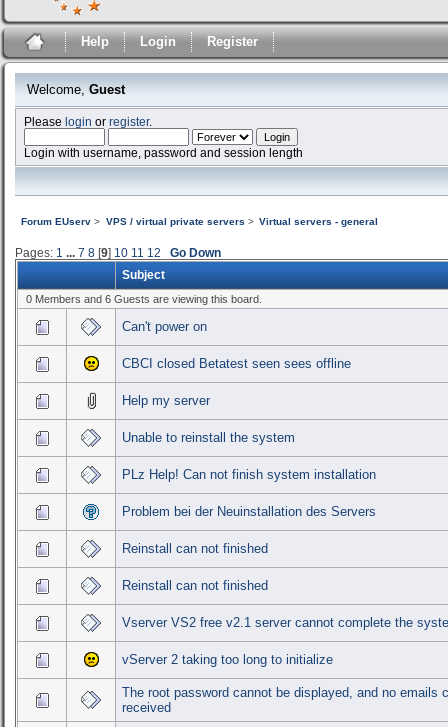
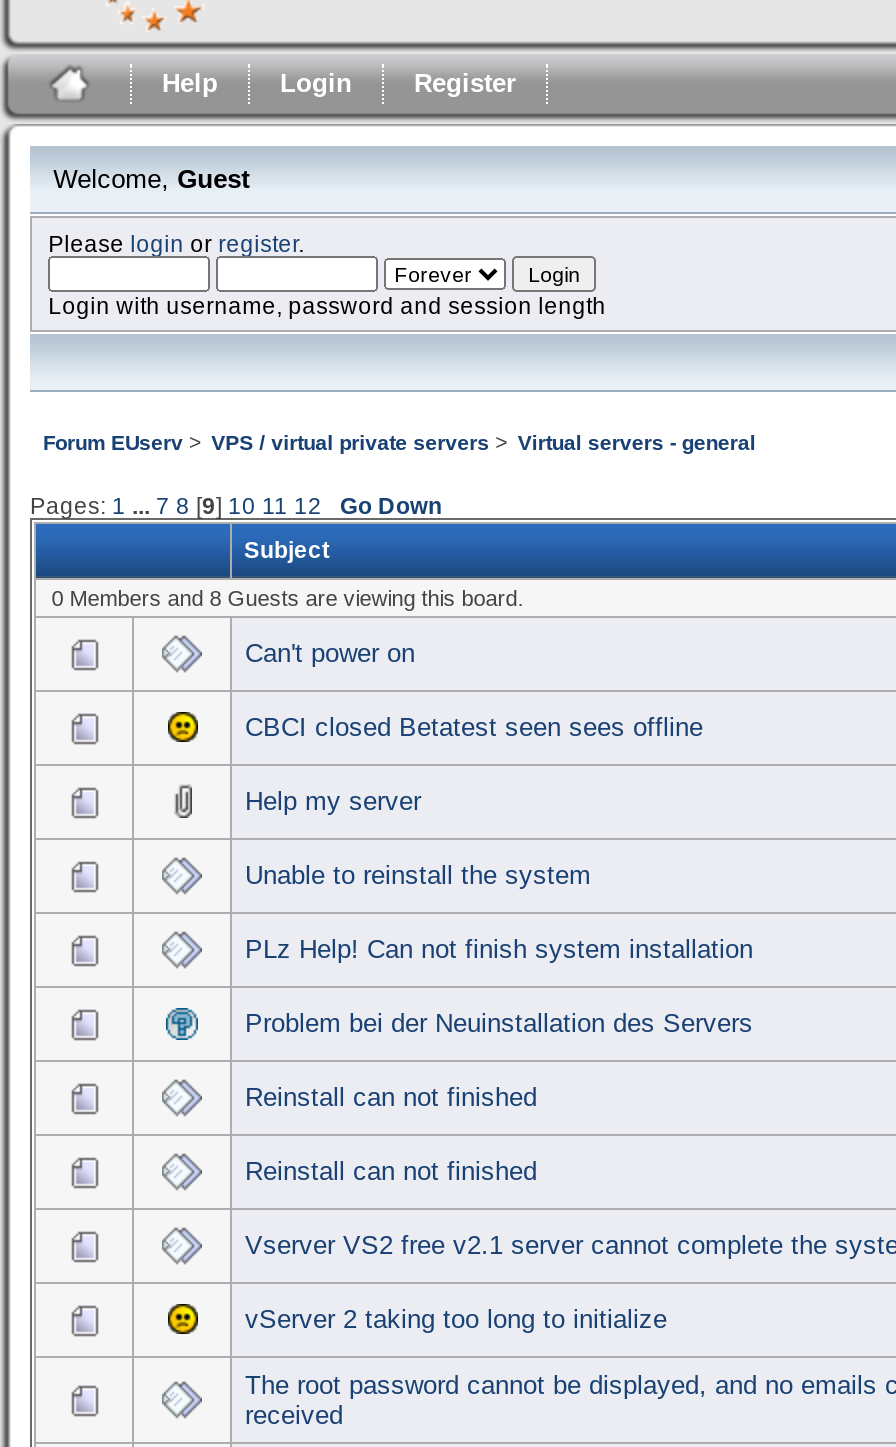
[26,293,262,305] 0 Members and 6 Guests are viewing this board. -> [51,586,523,610] 0 Members and 8 Guests are viewing this board.

